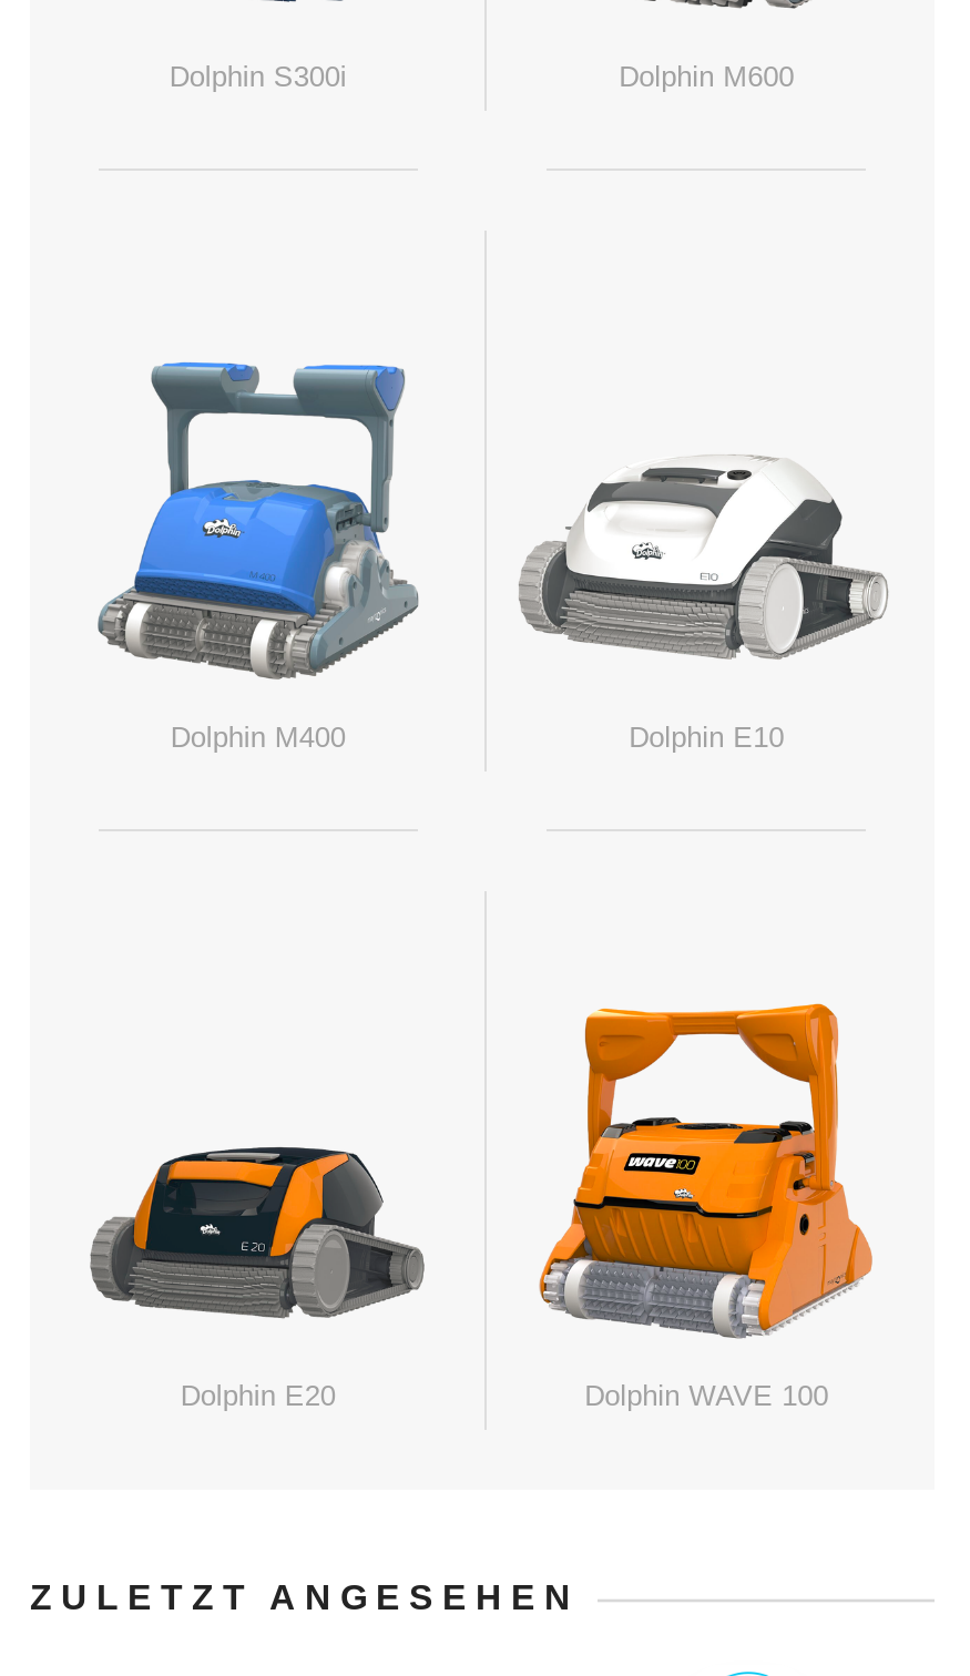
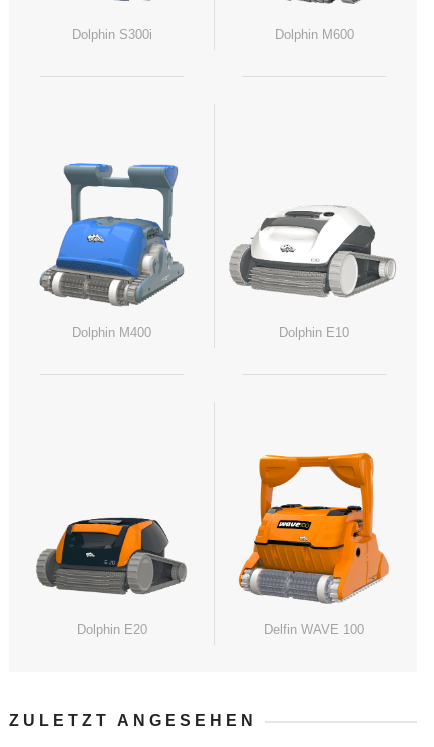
[584,1379,828,1413] Dolphin WAVE 100 -> [264,622,364,637] Delfin WAVE 100

